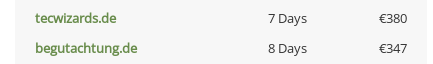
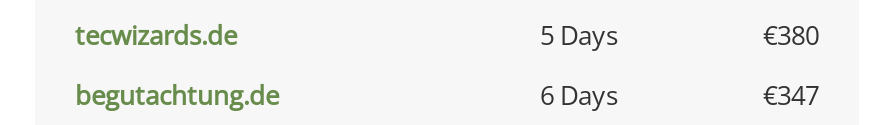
[267,8,306,26] 7 Days -> [540,16,618,52] 5 Days
[267,38,306,56] 8 Days -> [540,76,618,112] 6 Days

